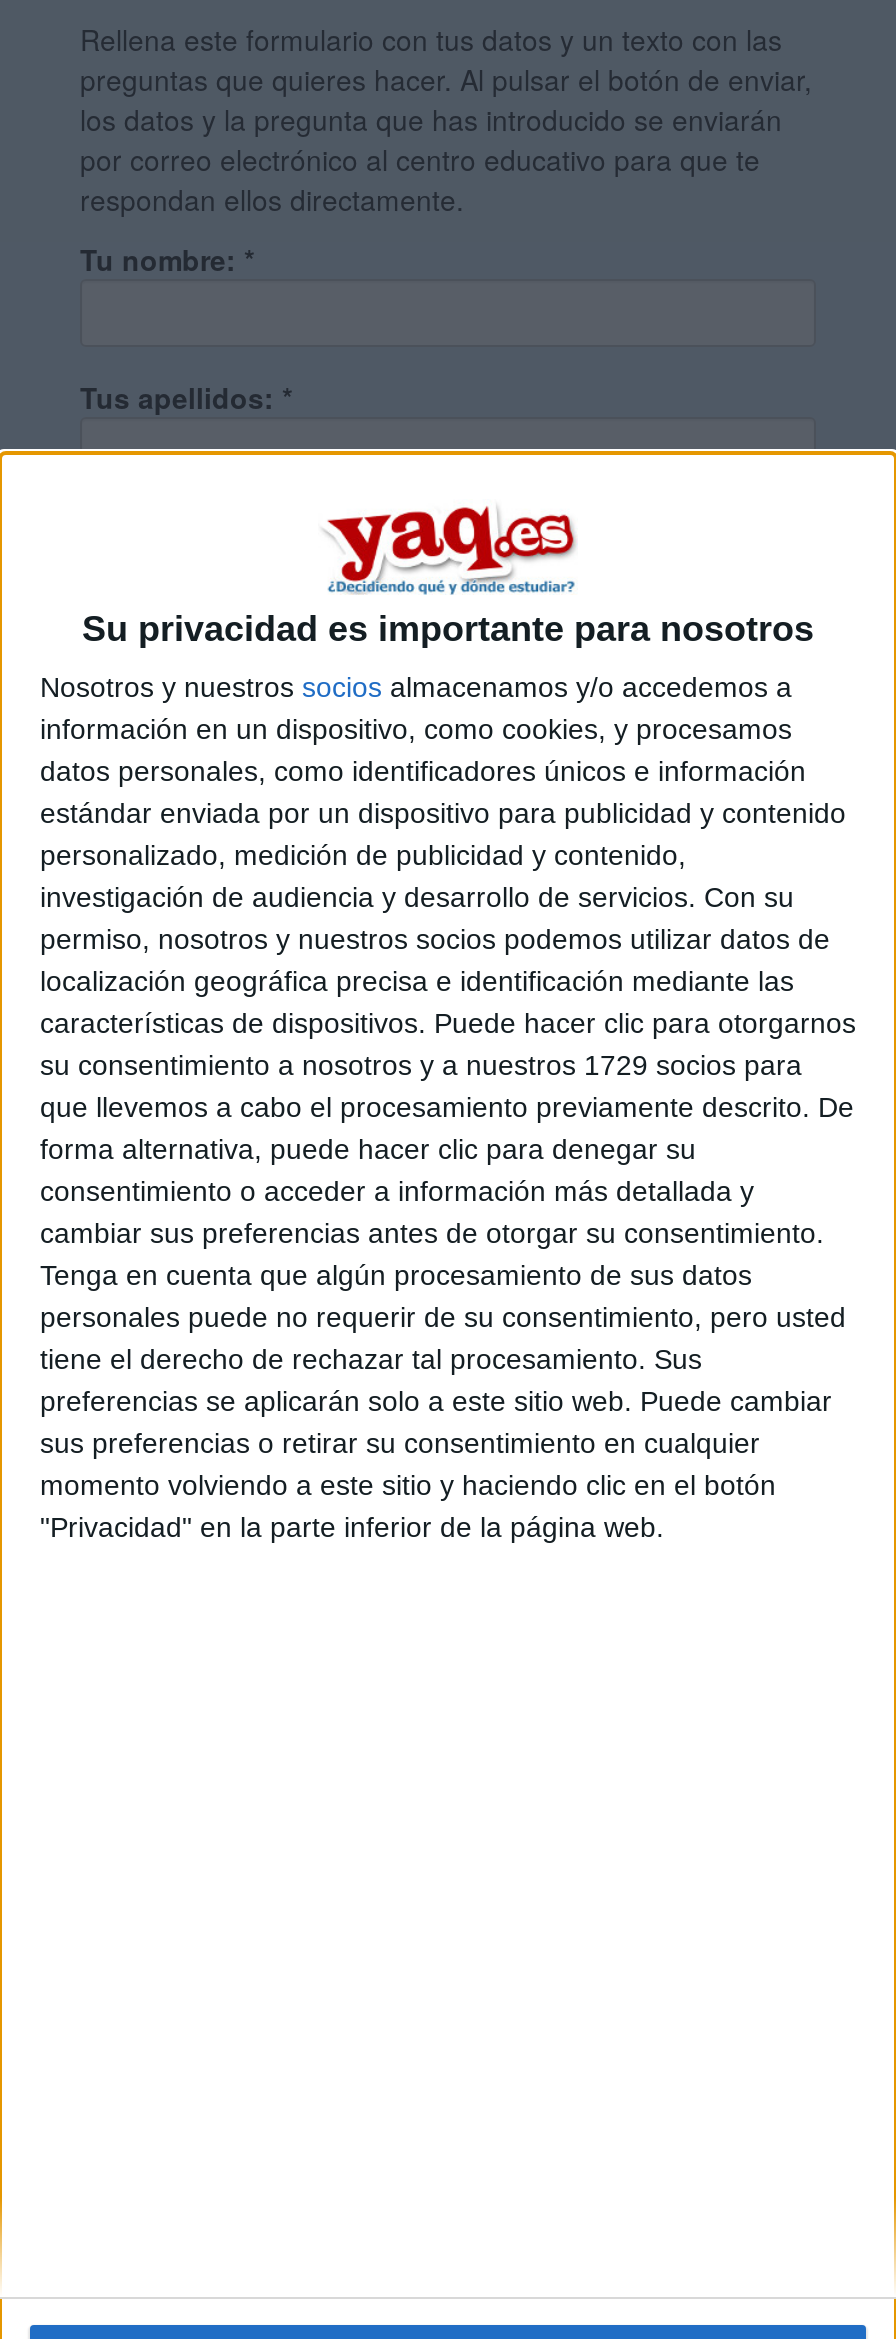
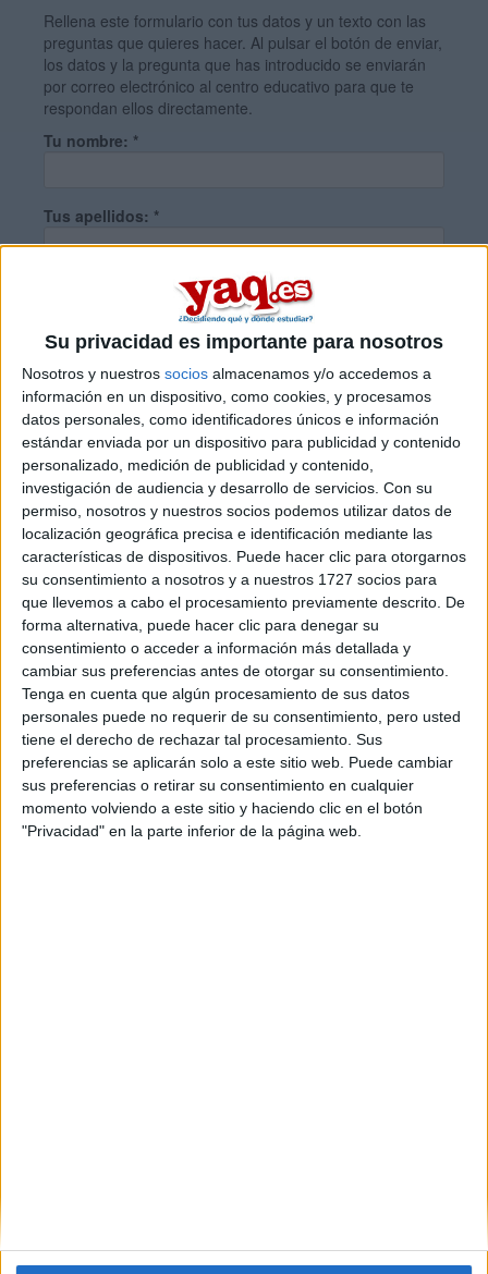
[40,1049,802,1081] su consentimiento a nosotros y a nuestros 1729 socios para -> [22,571,437,588] su consentimiento a nosotros y a nuestros 1727 socios para

